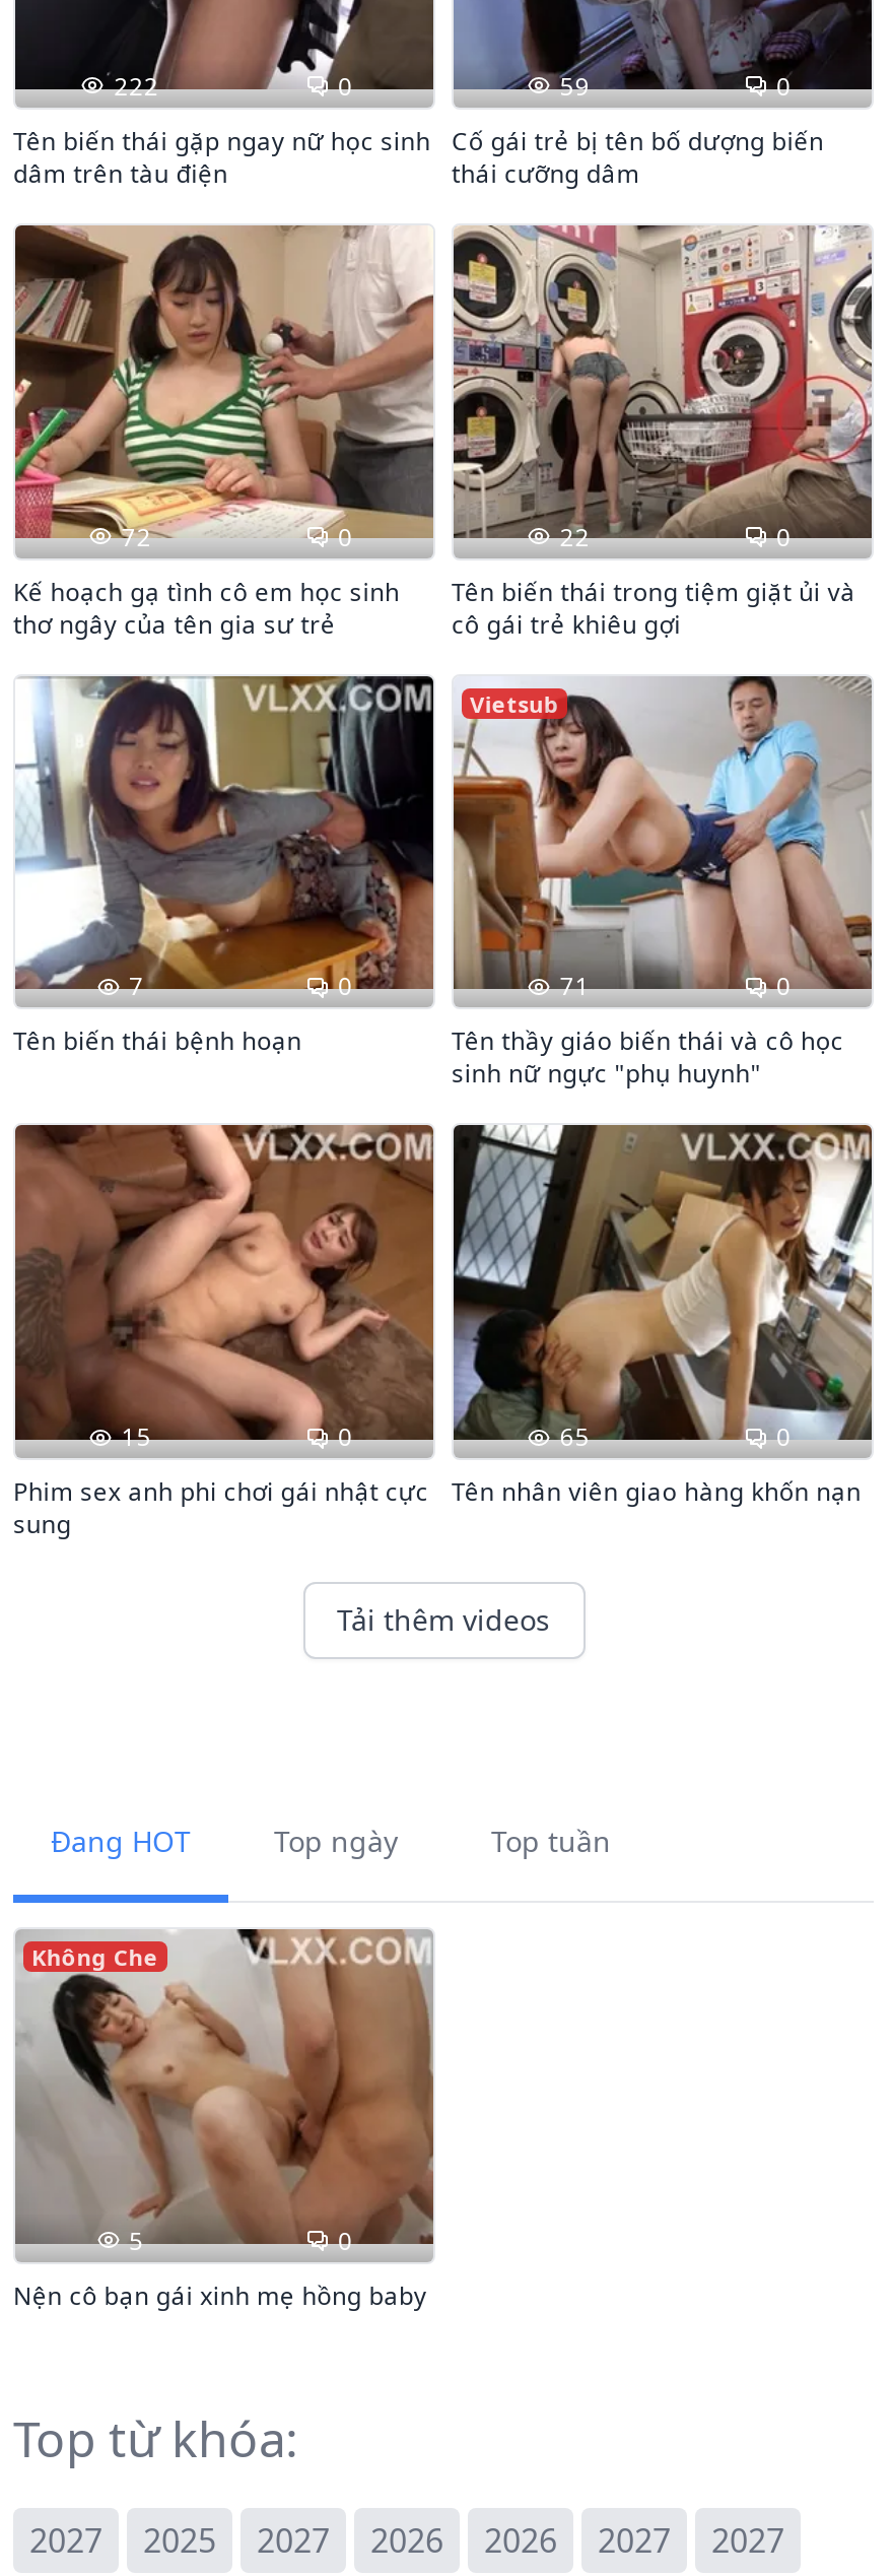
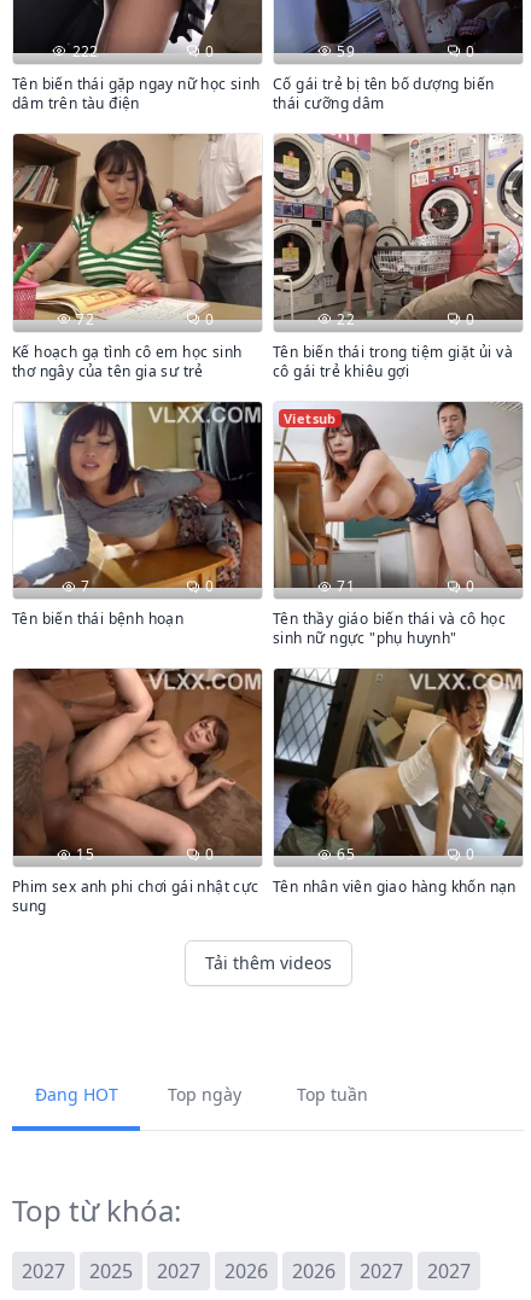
[13,1927,435,2262] [image] | Không Che -> none
[13,2223,427,2313] 5 | 0 | Nện cô bạn gái xinh mẹ hồng baby -> none

